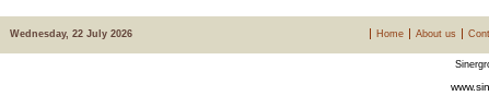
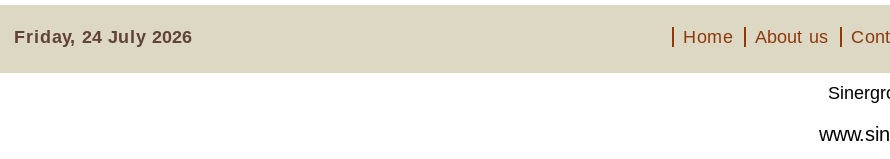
[10,28,132,39] Wednesday, 22 July 2026 -> [14,27,192,47] Friday, 24 July 2026

